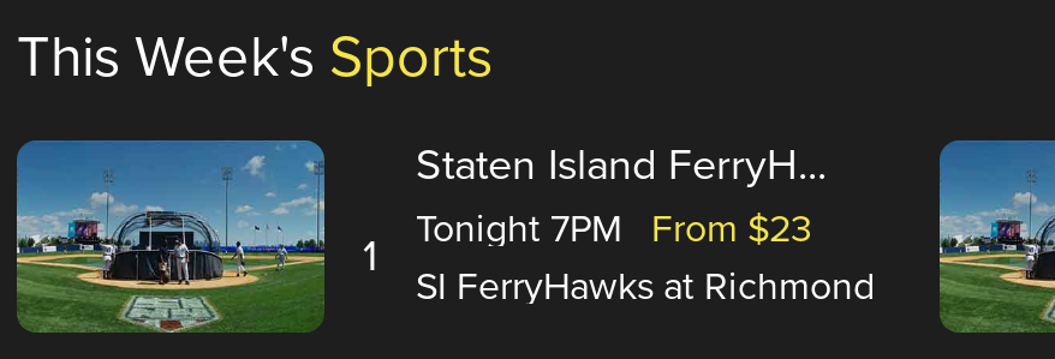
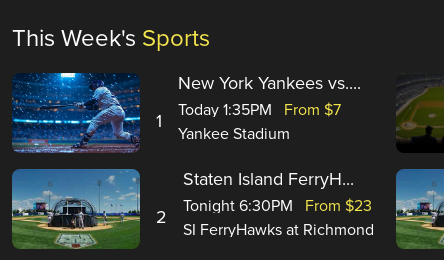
none -> [11,70,361,229] [image] | New York Yankees vs.... | Today 1:35PM From $7 | Yankee Stadium | 2
none -> [396,73,441,152] [image]
[416,201,812,253] Tonight 7PM From $23 -> [183,194,372,216] Tonight 6:30PM From $23

